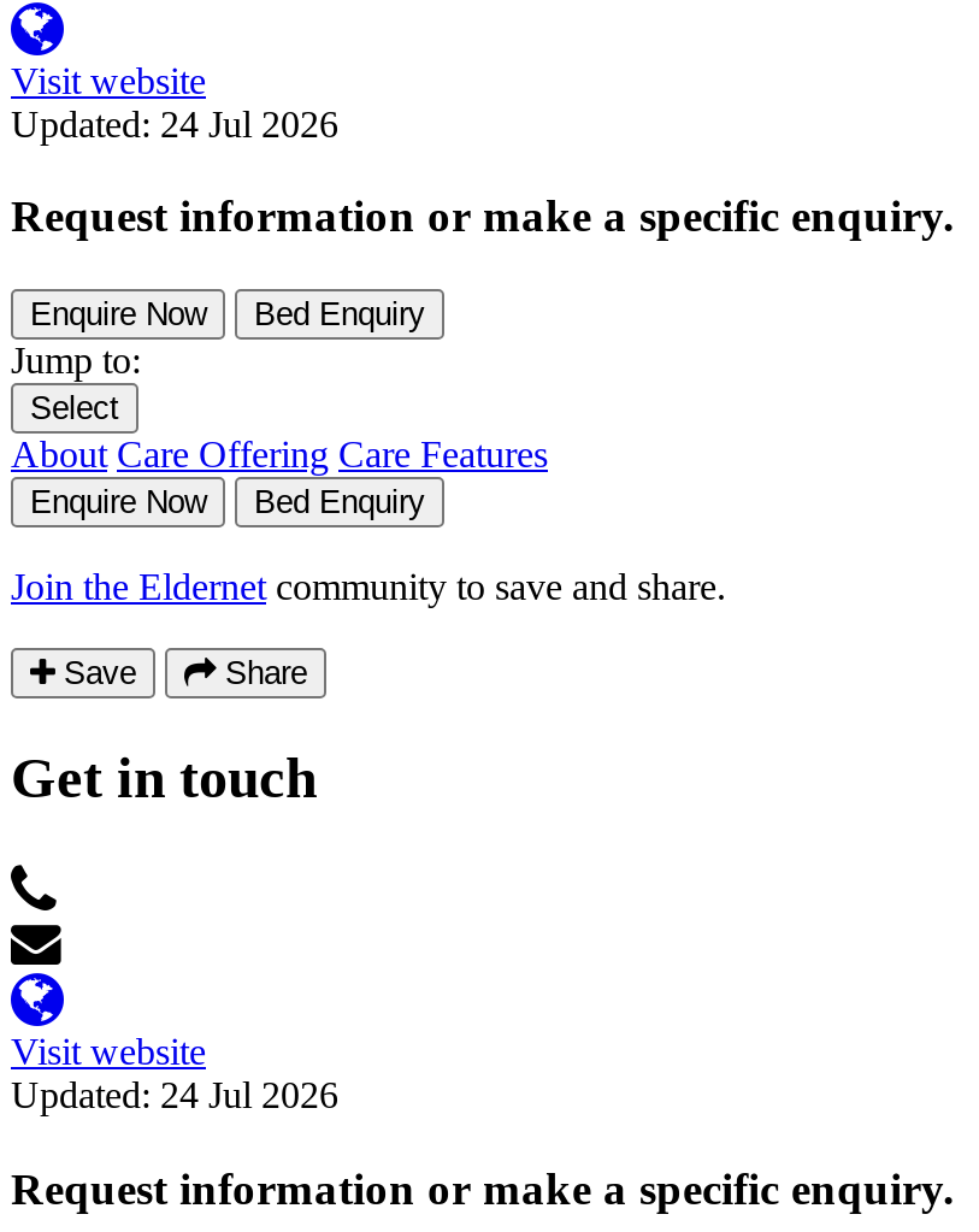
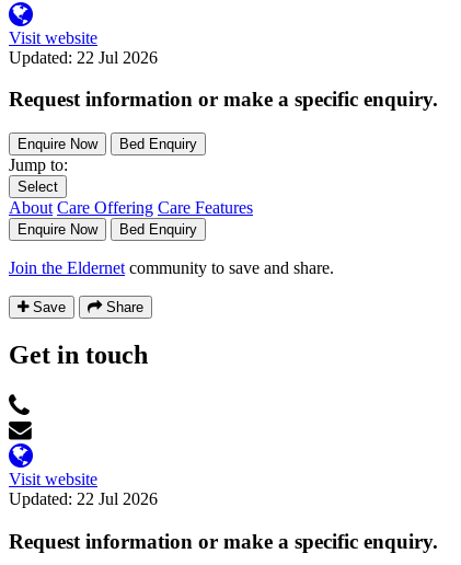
[11,103,338,144] Updated: 24 Jul 2026 -> [9,48,158,66] Updated: 22 Jul 2026
[11,1074,338,1115] Updated: 24 Jul 2026 -> [9,489,158,508] Updated: 22 Jul 2026

